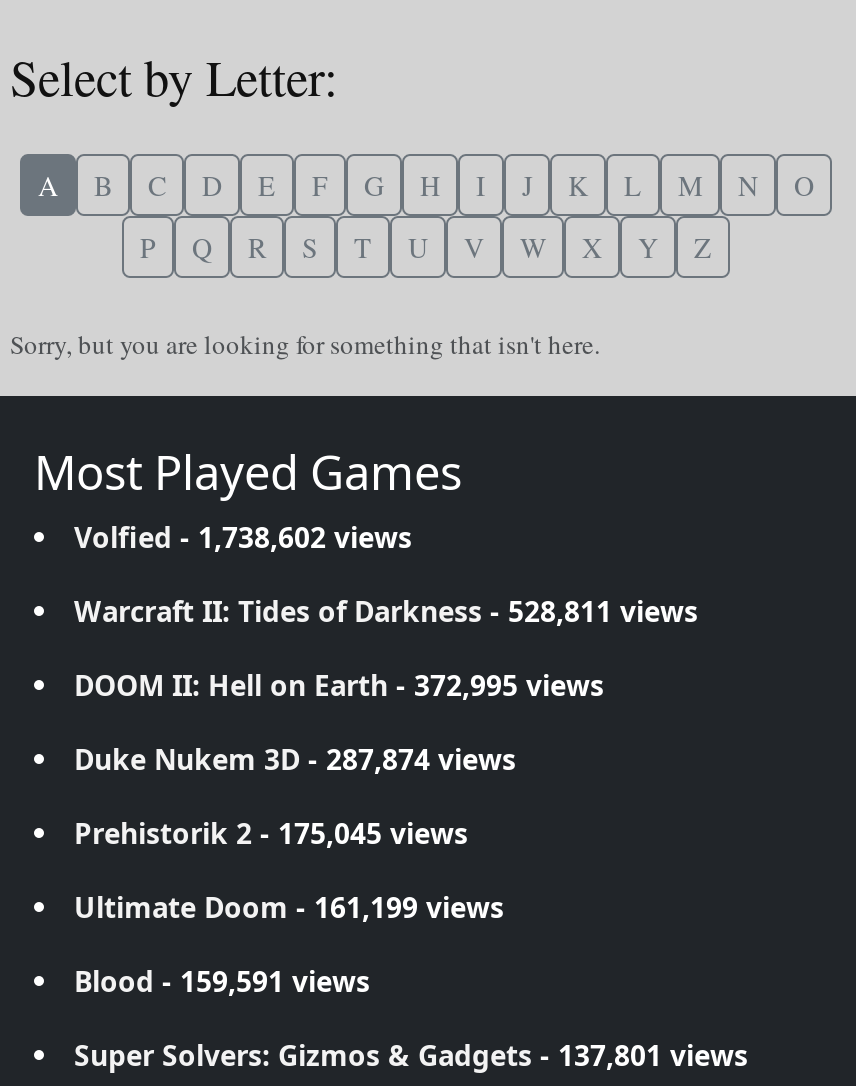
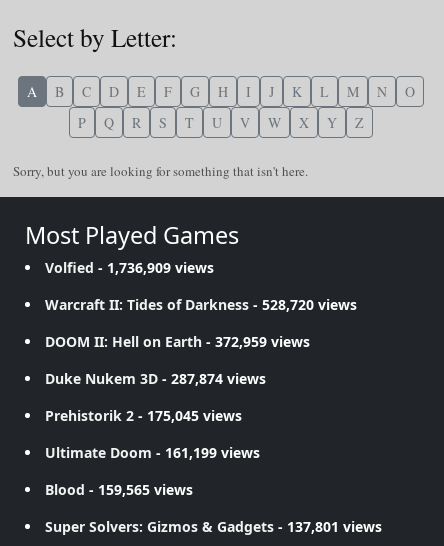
[74,518,412,556] Volfied - 1,738,602 views -> [45,258,214,277] Volfied - 1,736,909 views
[74,592,698,630] Warcraft II: Tides of Darkness - 528,811 views -> [45,295,357,314] Warcraft II: Tides of Darkness - 528,720 views
[74,666,604,704] DOOM II: Hell on Earth - 372,995 views -> [45,332,310,351] DOOM II: Hell on Earth - 372,959 views
[74,962,370,1000] Blood - 159,591 views -> [45,480,193,499] Blood - 159,565 views

